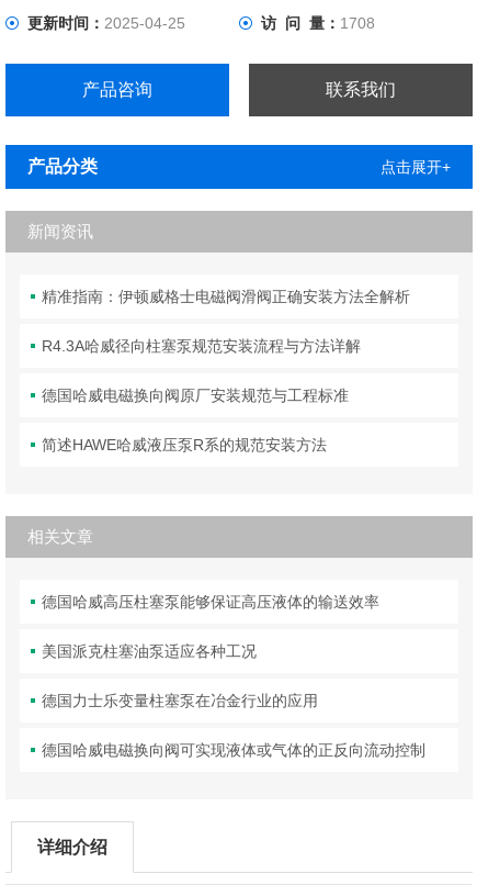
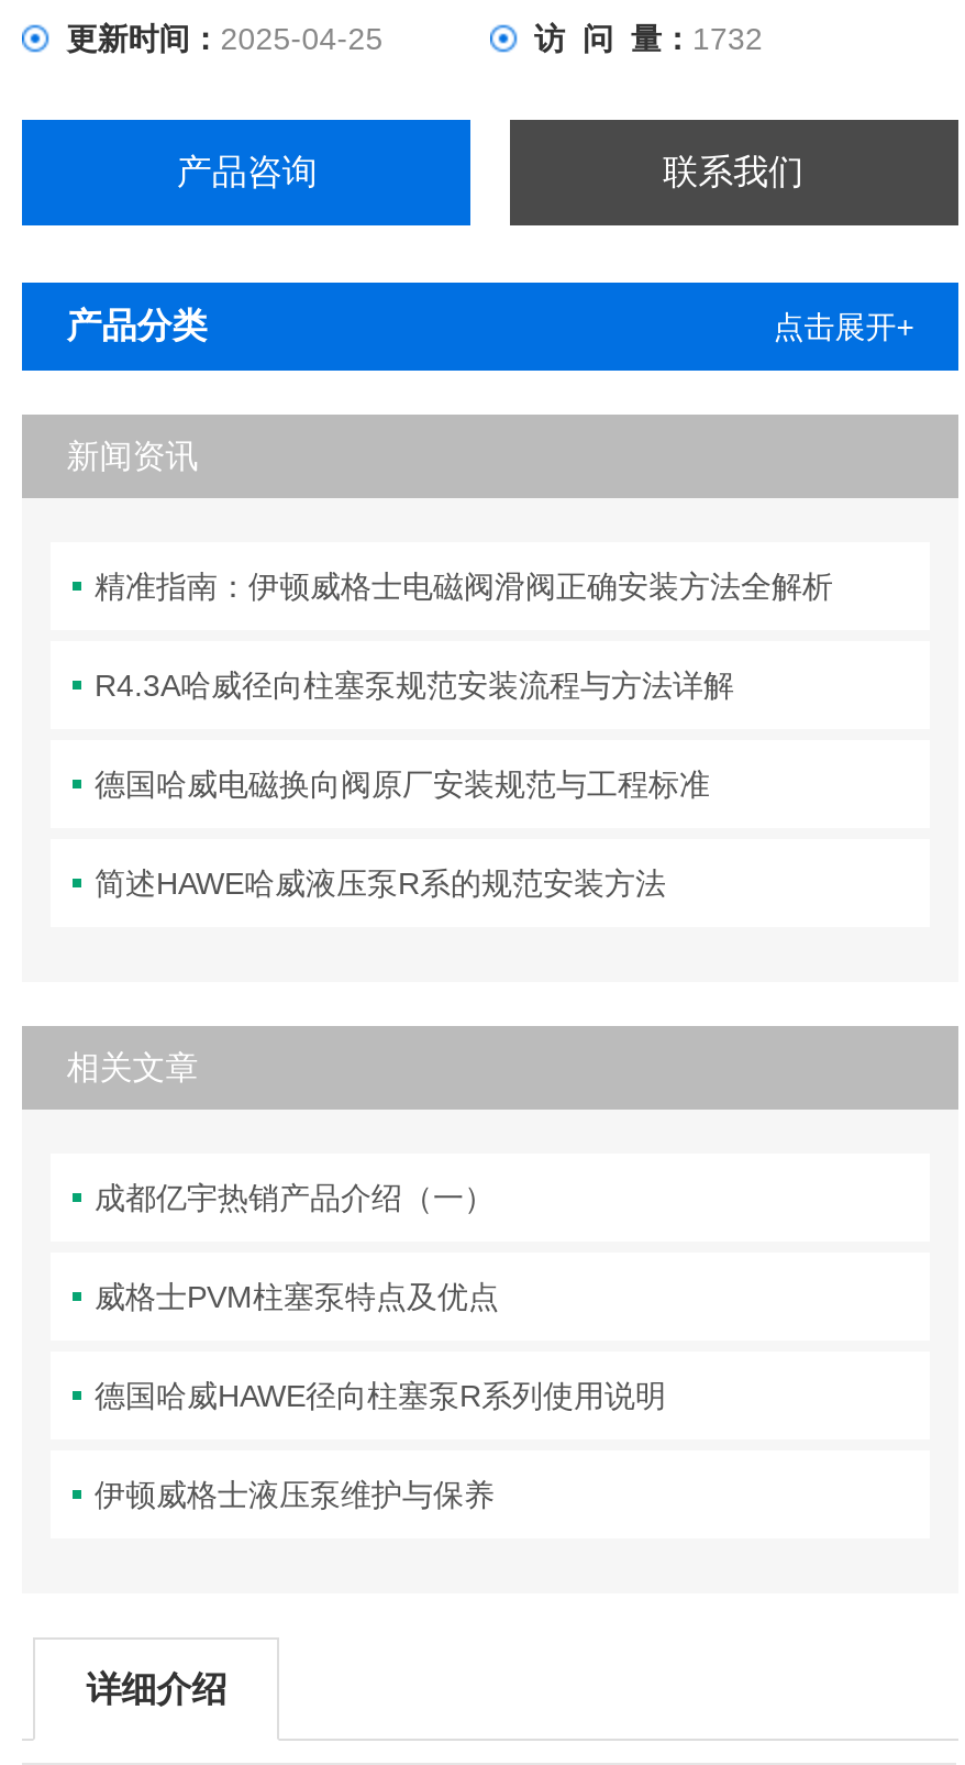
[261,15,375,32] 访 问 量：1708 -> [534,22,763,57] 访 问 量：1732
[42,593,379,611] 德国哈威高压柱塞泵能够保证高压液体的输送效率 -> [95,1181,495,1216] 成都亿宇热销产品介绍（一）
[42,643,257,660] 美国派克柱塞油泵适应各种工况 -> [95,1280,499,1315] 威格士PVM柱塞泵特点及优点
[42,692,318,710] 德国力士乐变量柱塞泵在冶金行业的应用 -> [95,1379,666,1414] 德国哈威HAWE径向柱塞泵R系列使用说明
[42,742,425,759] 德国哈威电磁换向阀可实现液体或气体的正反向流动控制 -> [95,1478,495,1513] 伊顿威格士液压泵维护与保养

